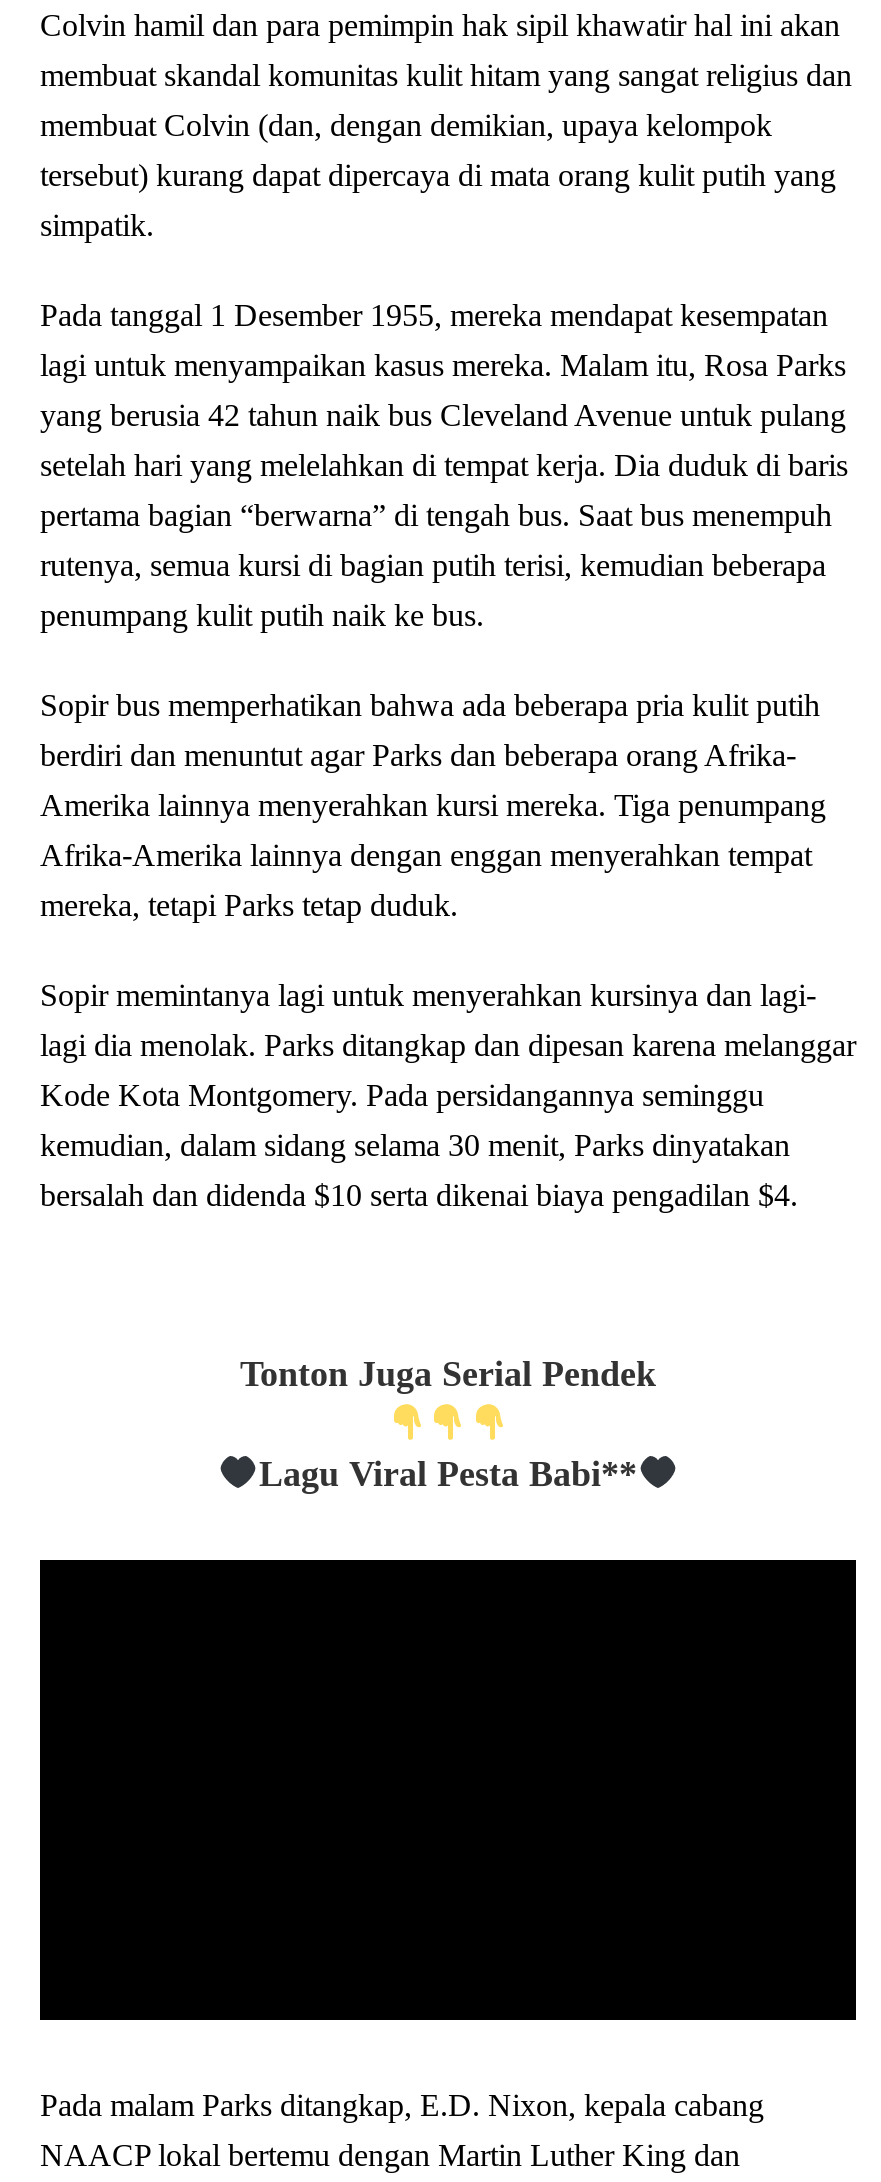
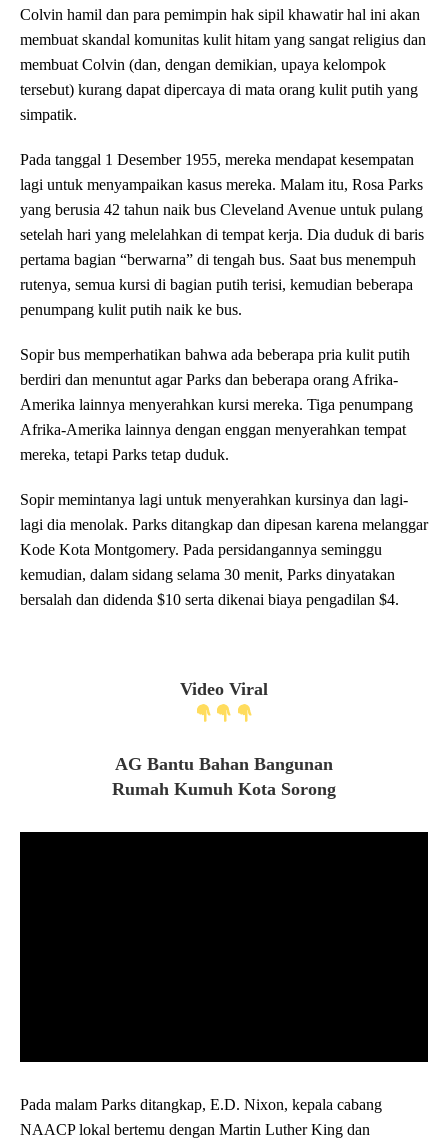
[240,1355,656,1395] Tonton Juga Serial Pendek -> [180,679,268,699] Video Viral
[259,1455,637,1495] Lagu Viral Pesta Babi** -> [112,754,336,799] AG Bantu Bahan Bangunan | Rumah Kumuh Kota Sorong

